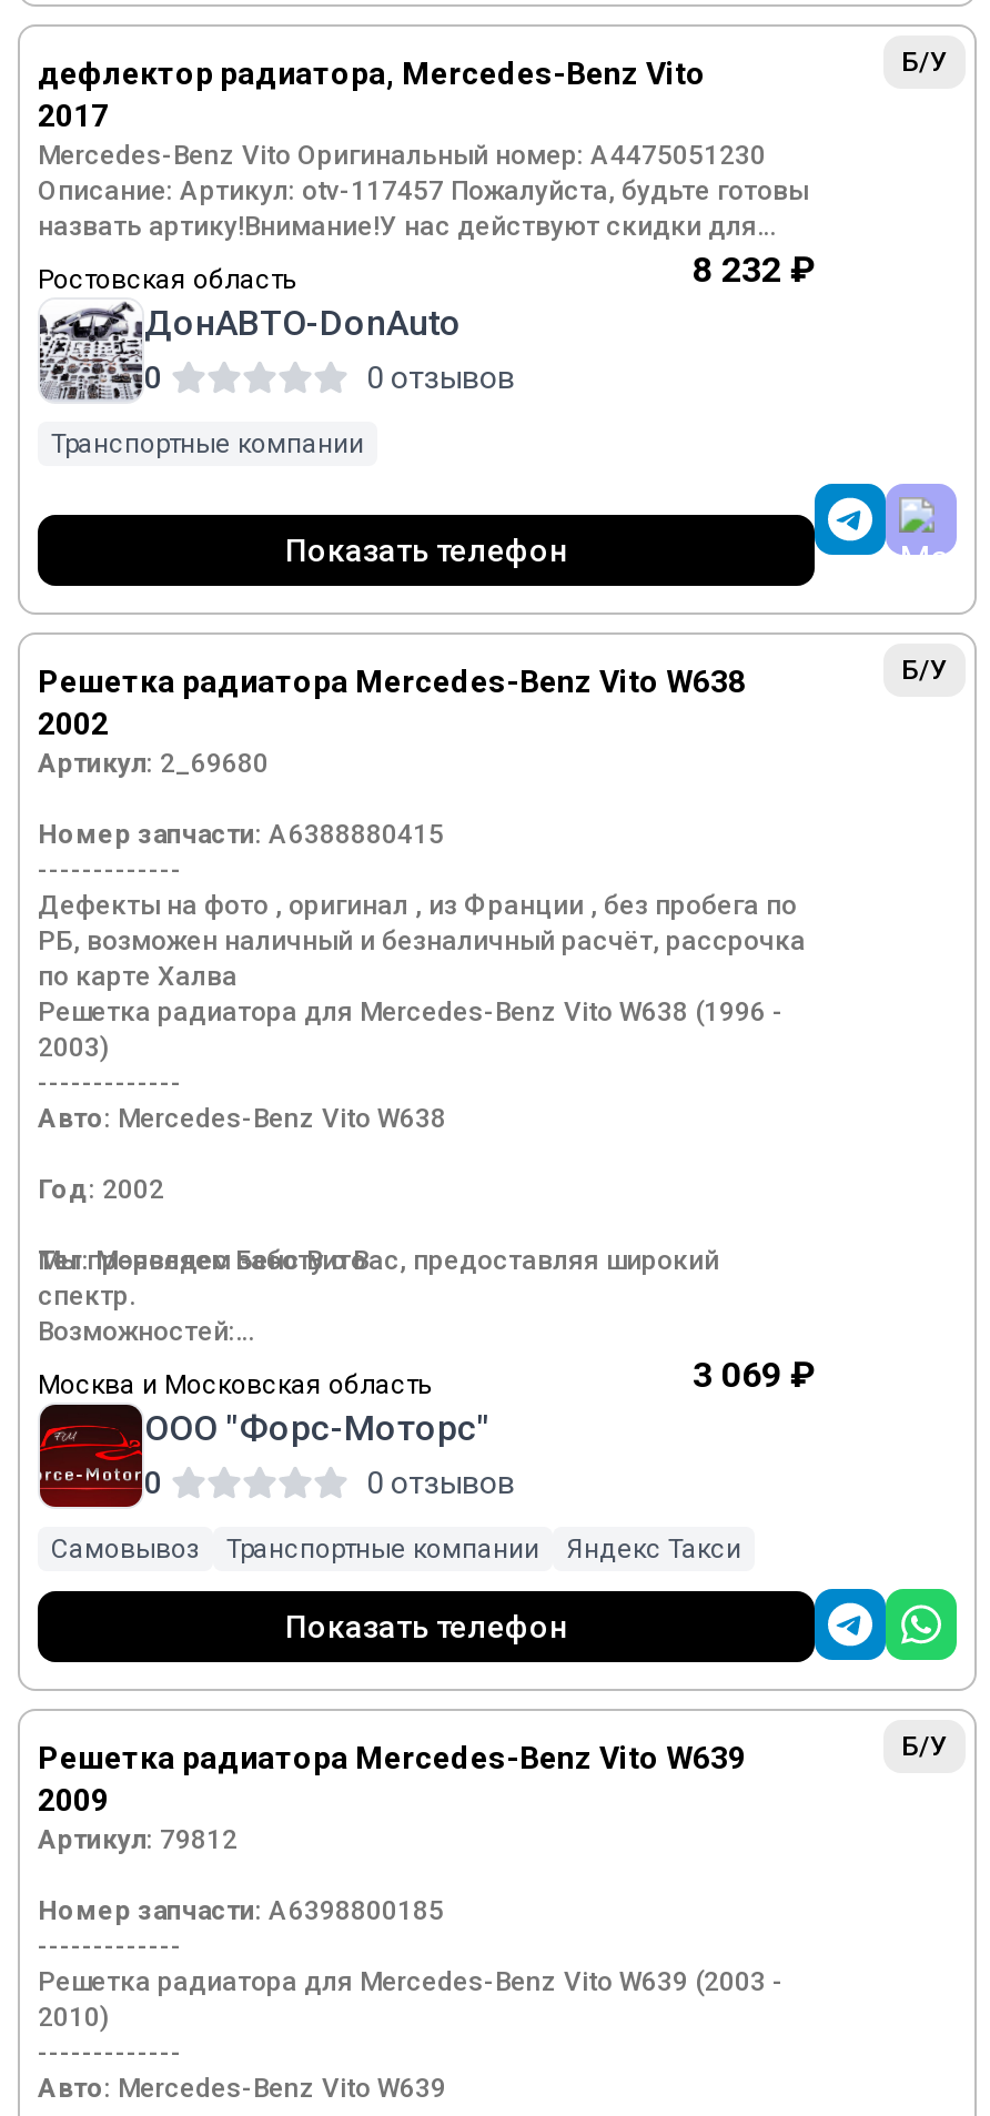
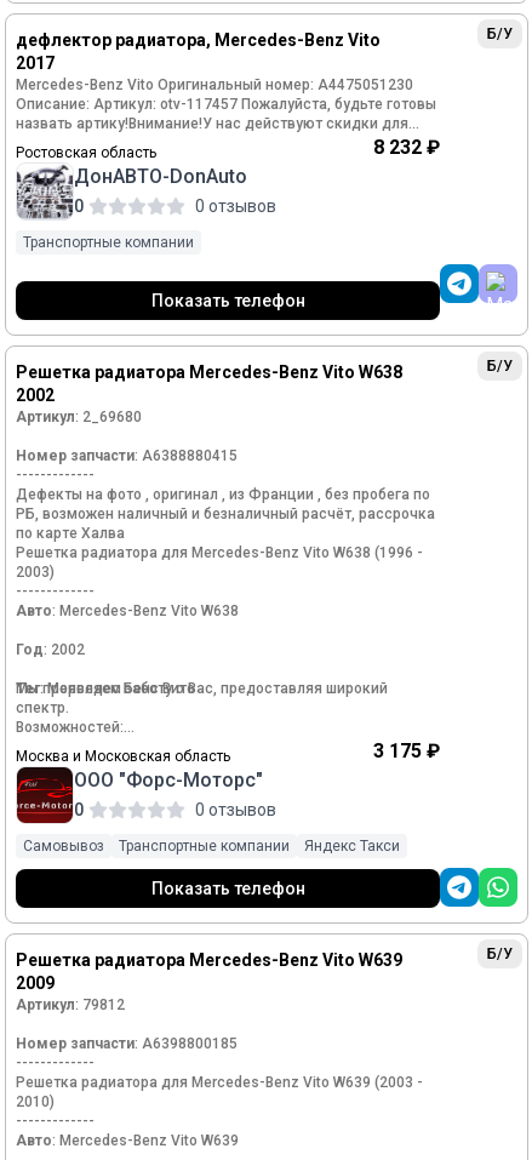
[693,1354,815,1396] 3 069 ₽ -> [373,739,440,762] 3 175 ₽

